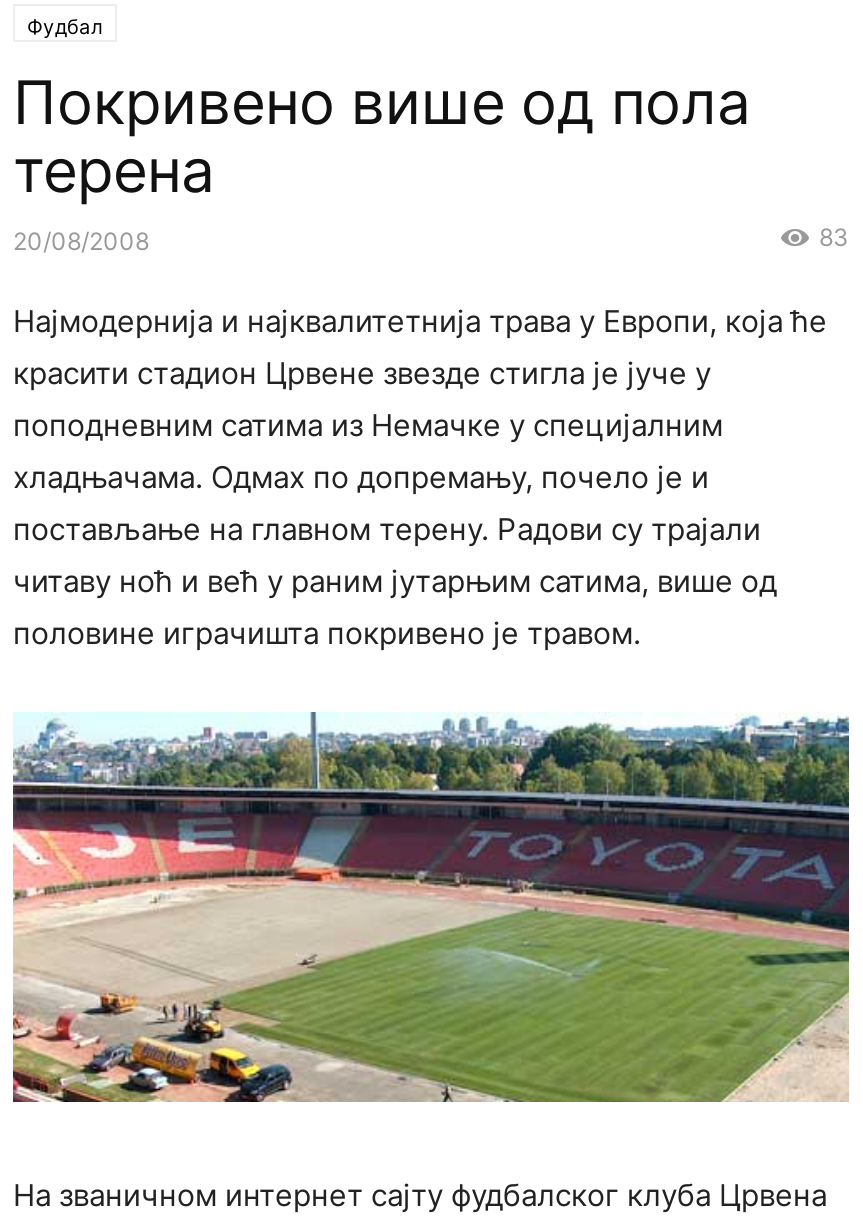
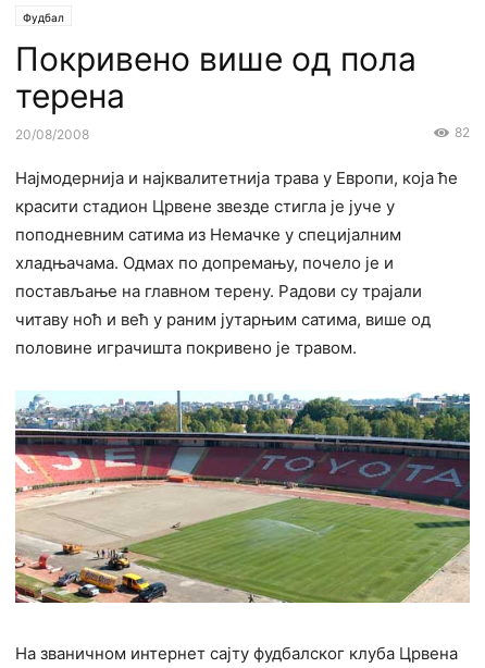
[819,222,849,252] 83 -> [455,124,470,140] 82

